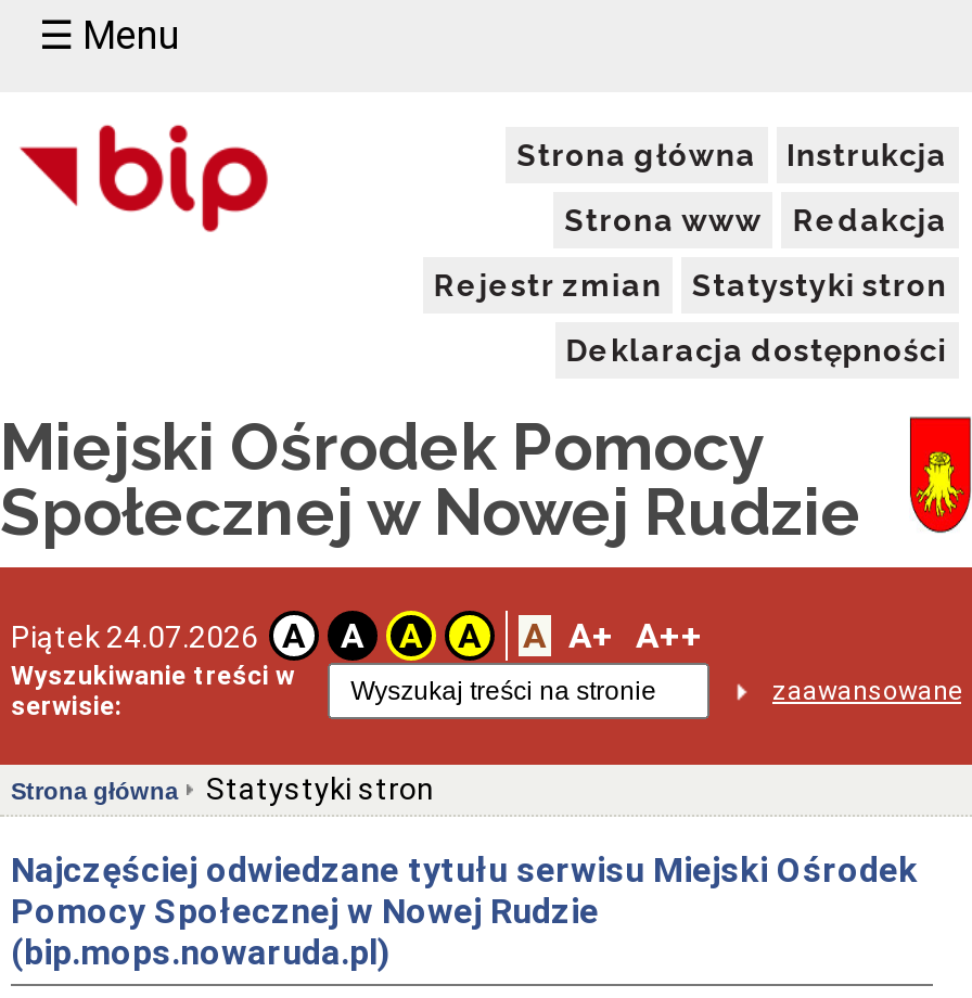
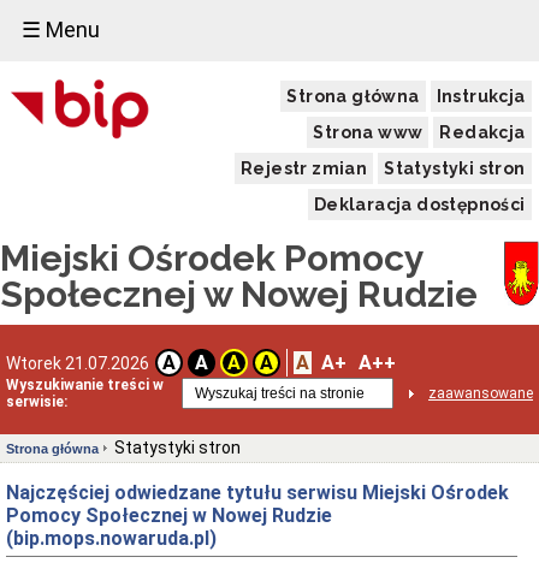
[11,618,258,653] Piątek 24.07.2026 -> [6,353,149,372] Wtorek 21.07.2026

